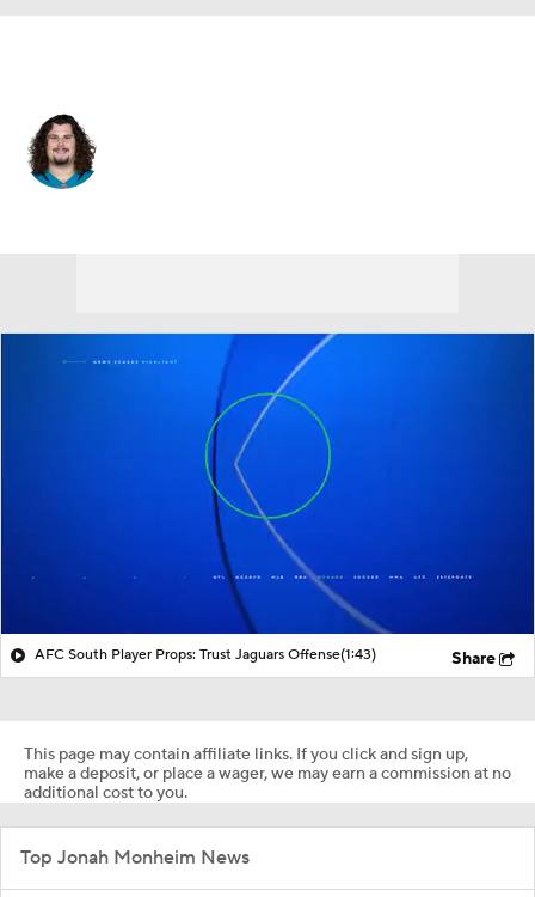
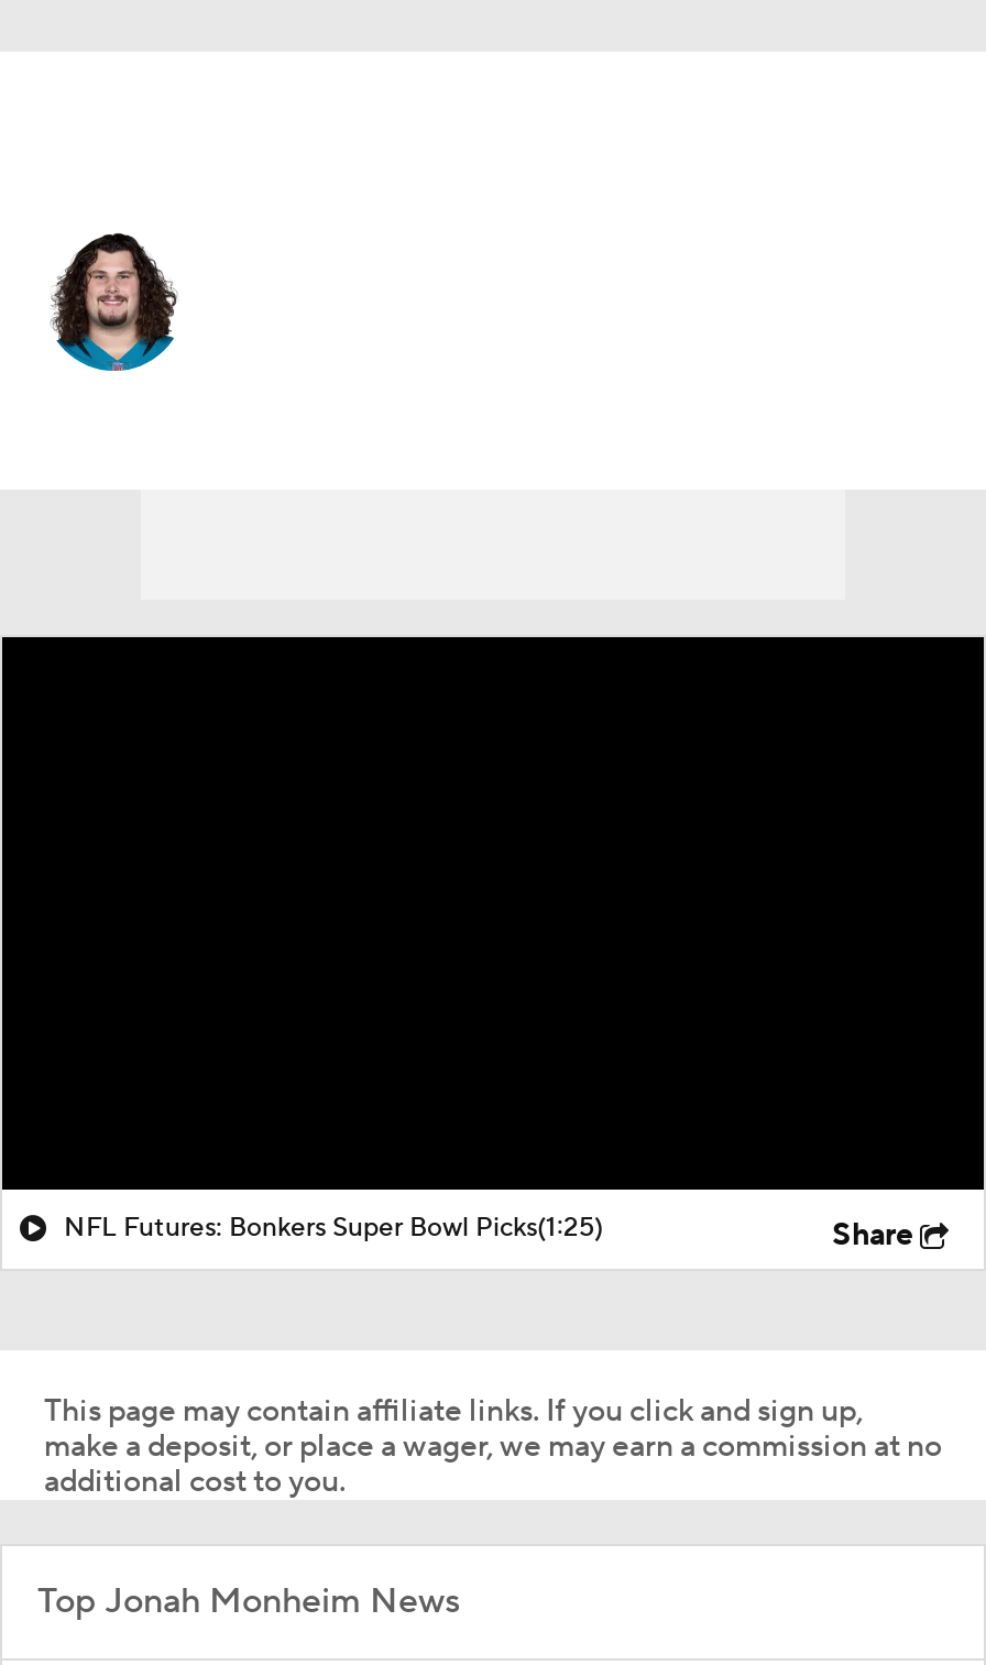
[4,332,531,635] [image] -> none
[35,646,376,664] AFC South Player Props: Trust Jaguars Offense(1:43) -> [64,1211,603,1244] NFL Futures: Bonkers Super Bowl Picks(1:25)

